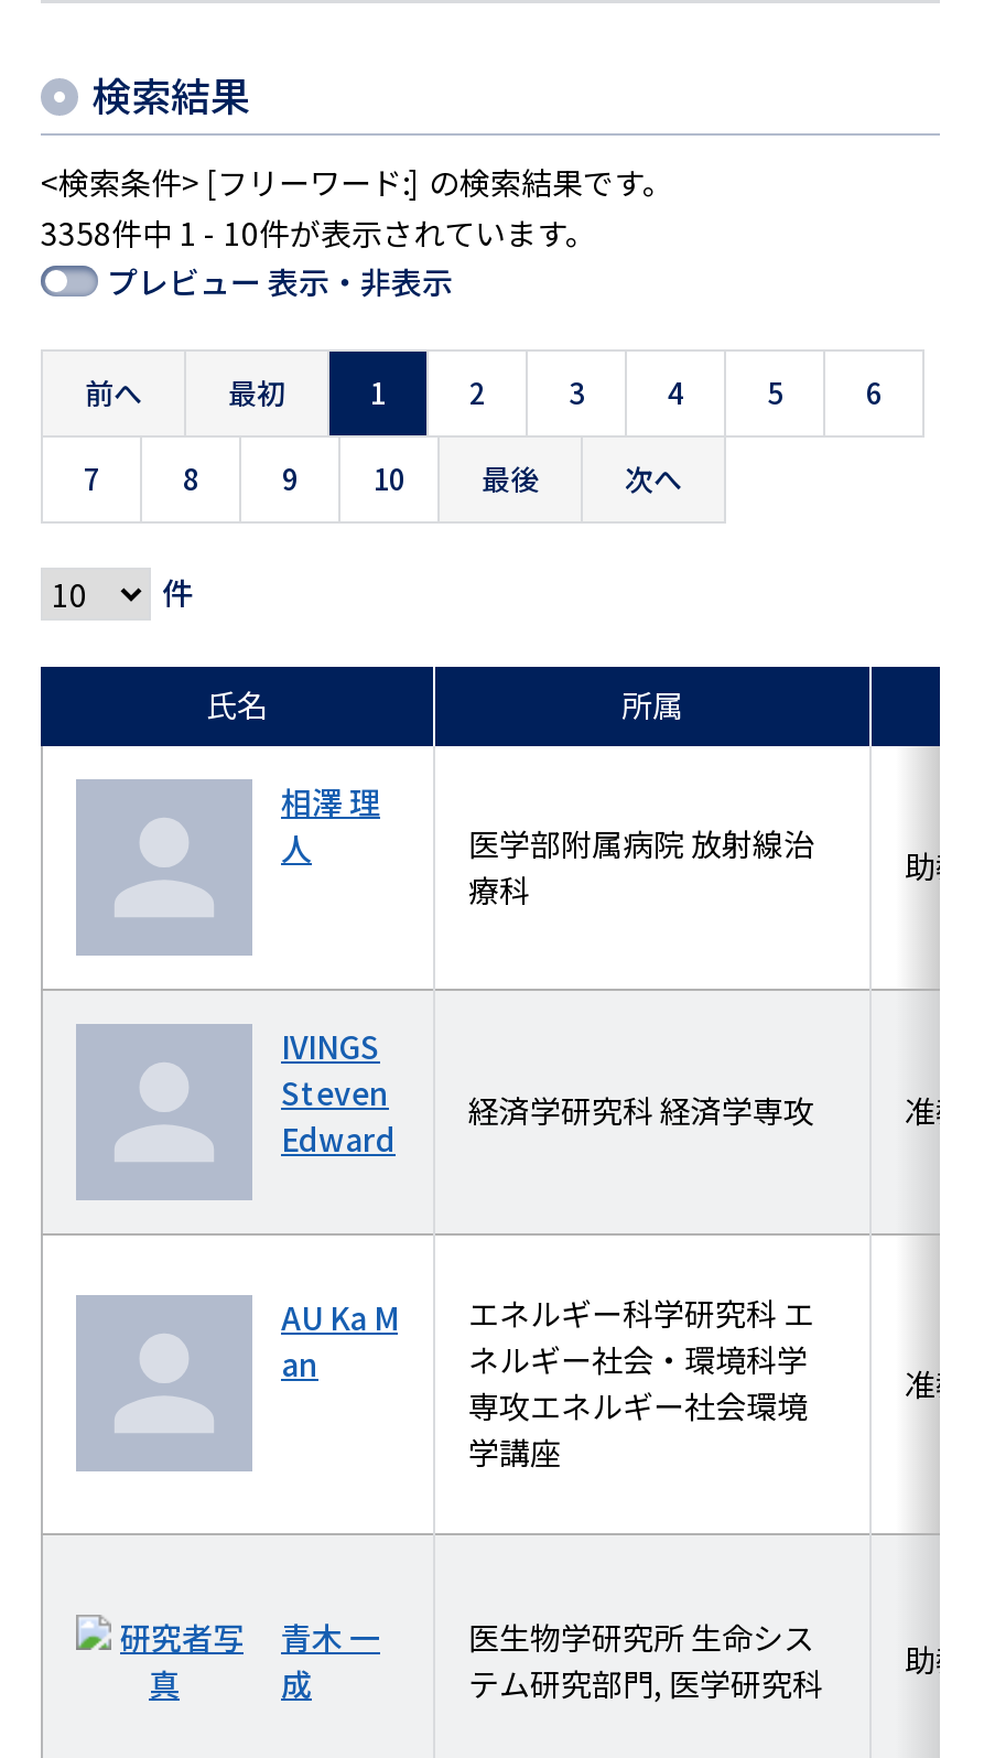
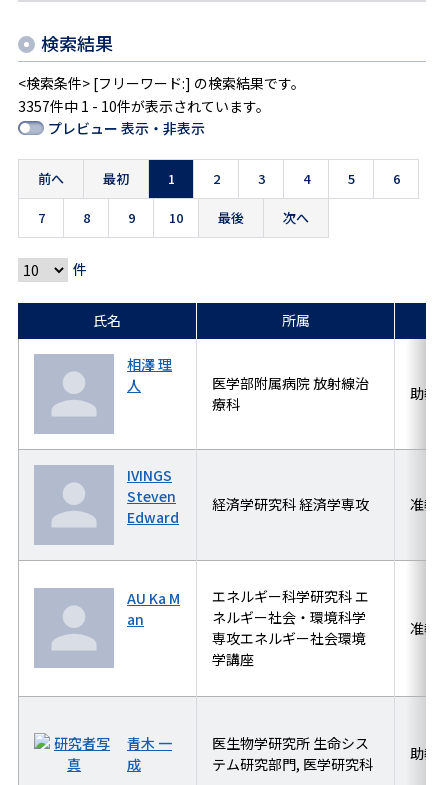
[41,210,596,254] 3358件中 1 - 10件が表示されています。 -> [18,96,270,116] 3357件中 1 - 10件が表示されています。

